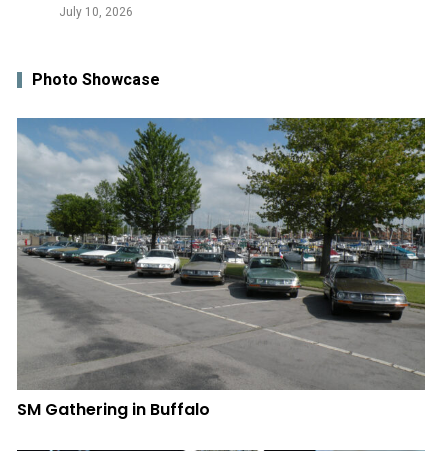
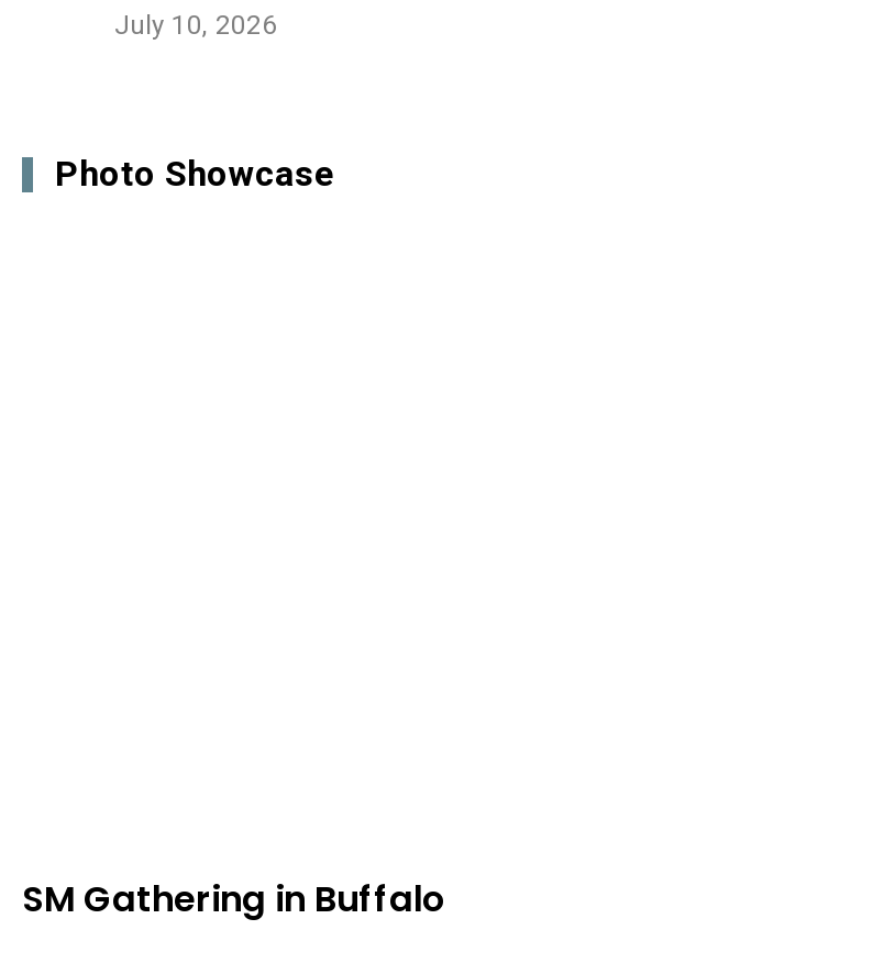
[16,117,426,391] [image] -> none

